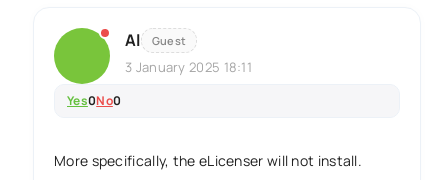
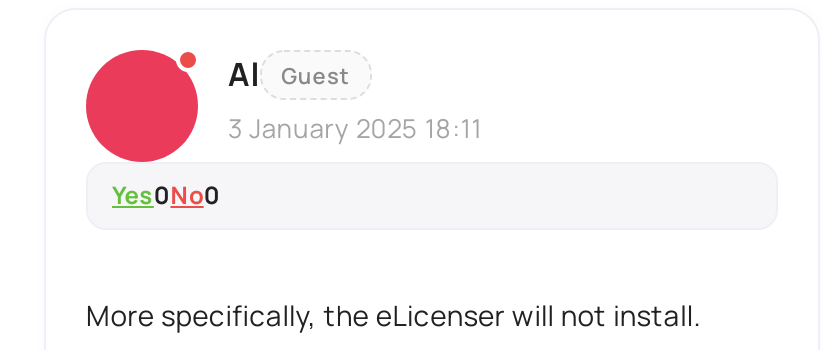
[53,27,111,85] [image] -> [84,48,200,164] [image]

